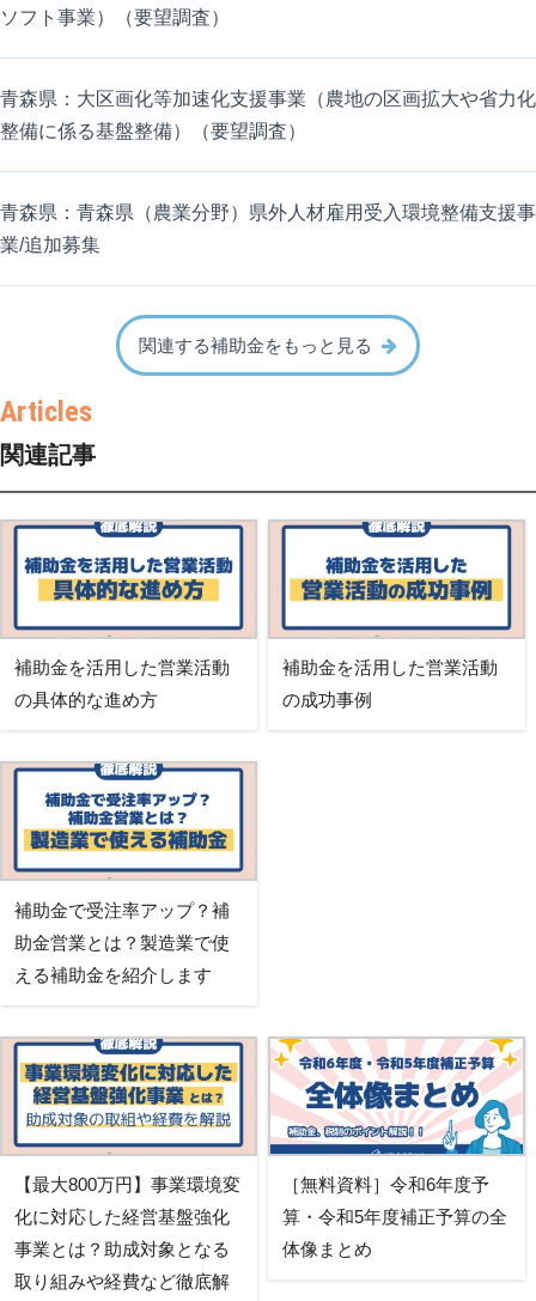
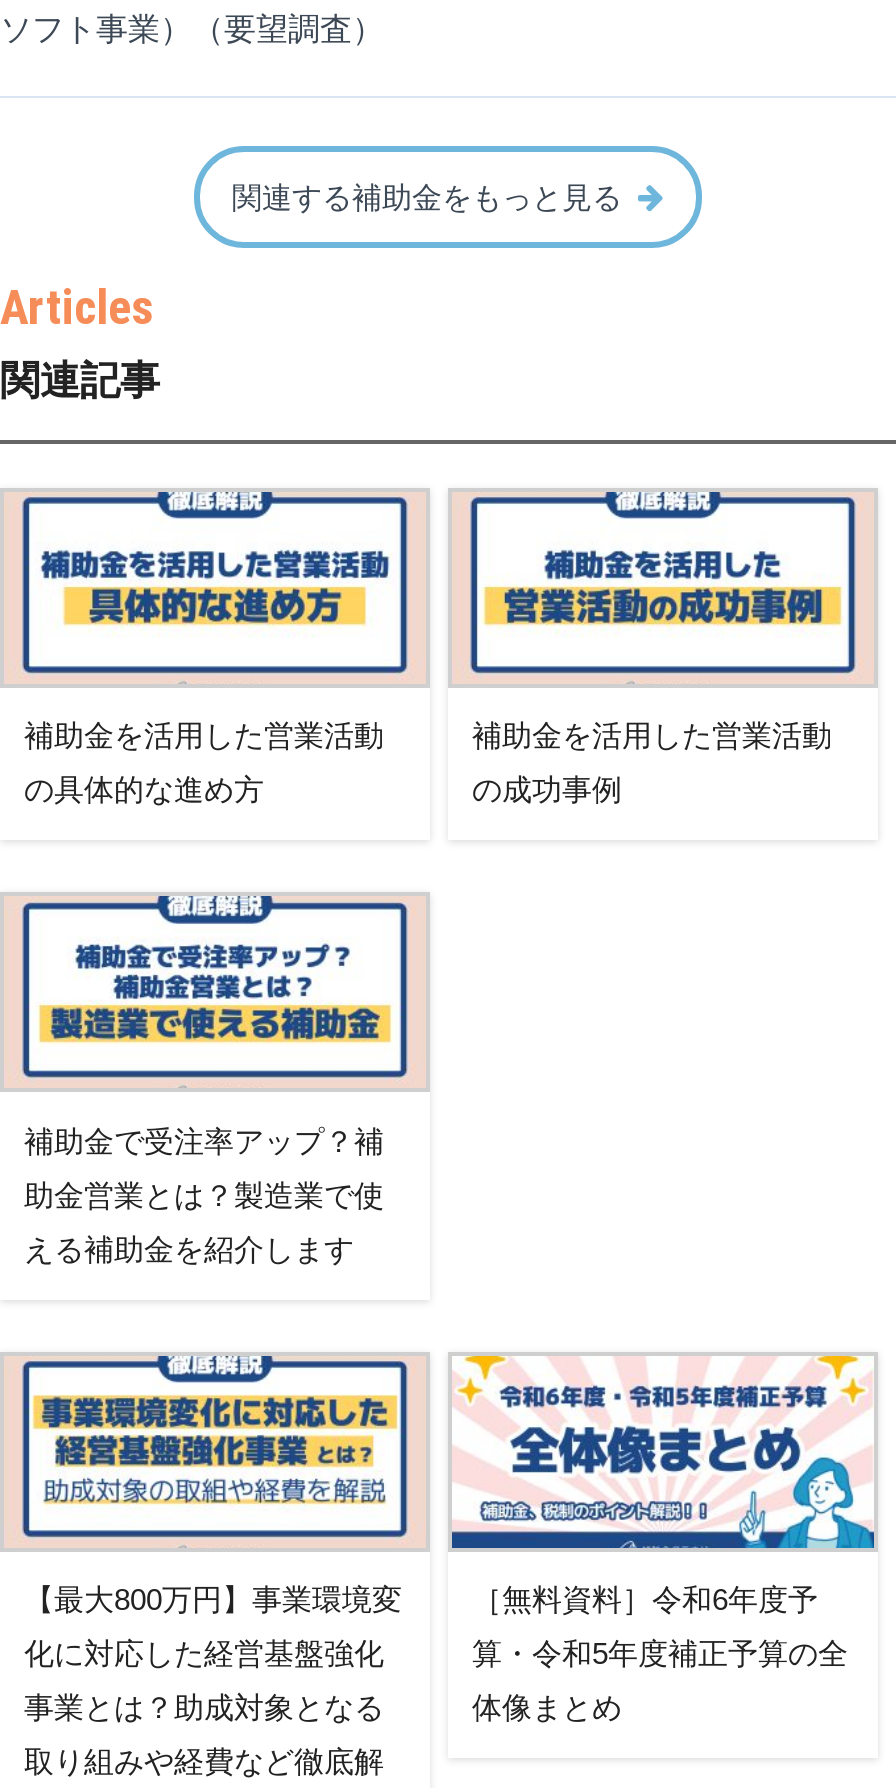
[0,88,536,141] 青森県：大区画化等加速化支援事業（農地の区画拡大や省力化 | 整備に係る基盤整備）（要望調査） -> none
[0,202,536,254] 青森県：青森県（農業分野）県外人材雇用受入環境整備支援事 | 業/追加募集 -> none

